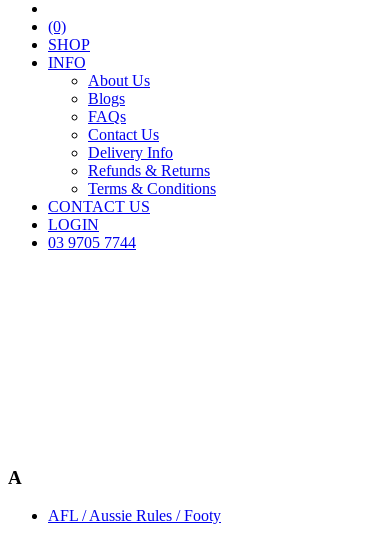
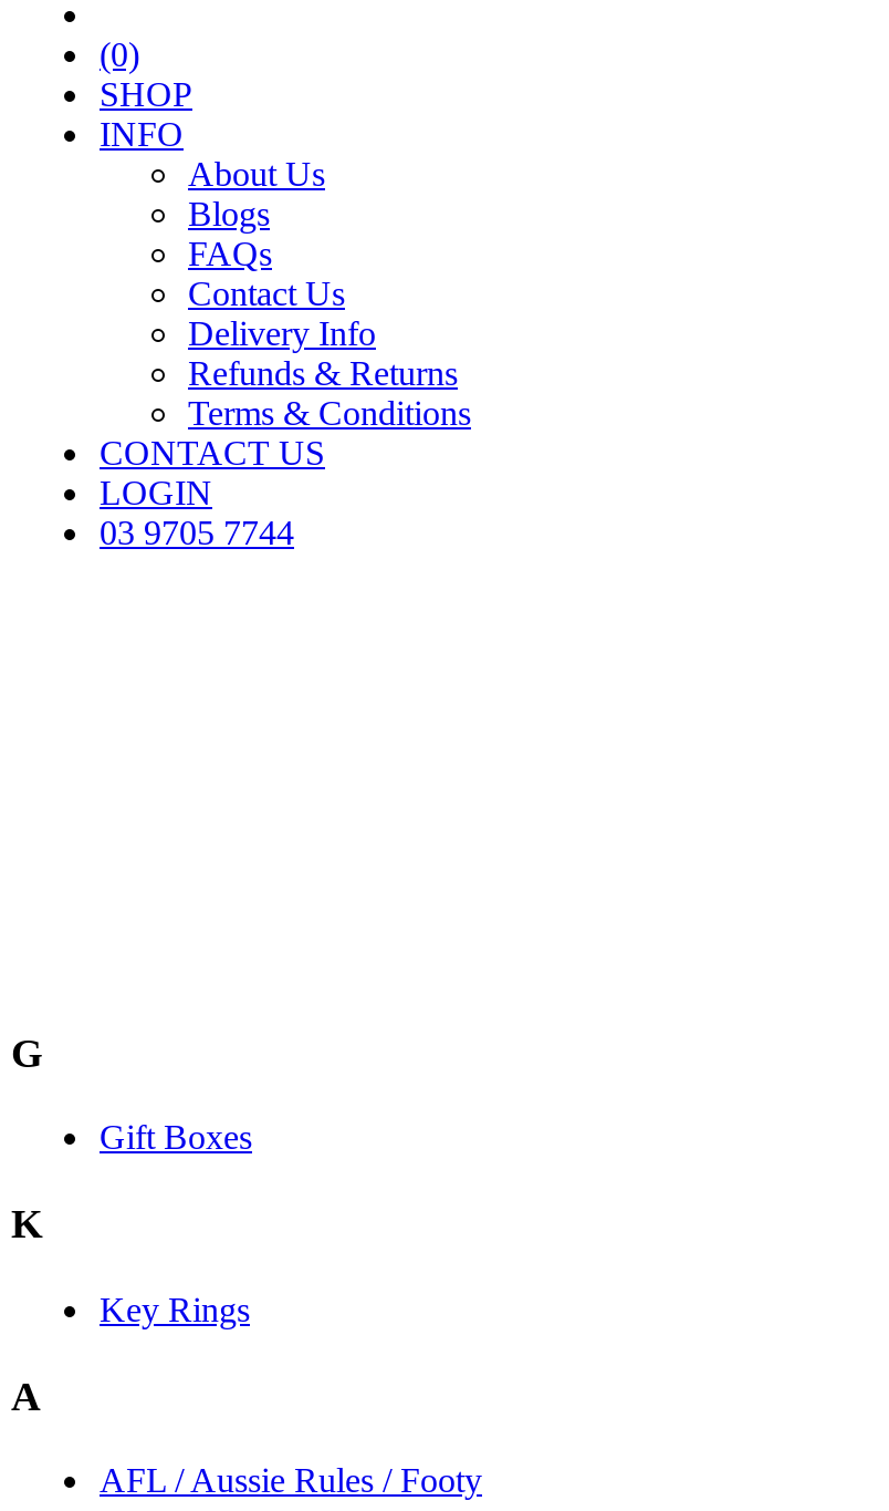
none -> [11,1029,252,1328] G | Gift Boxes | K | Key Rings

